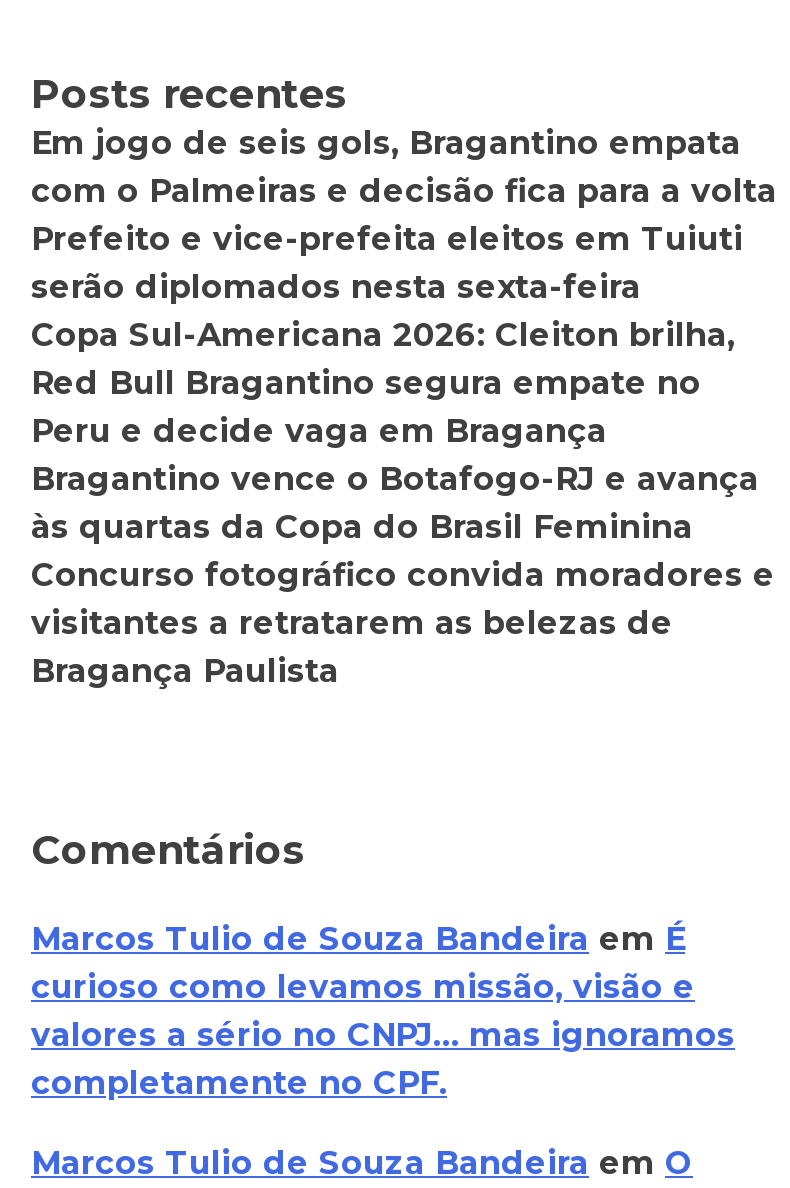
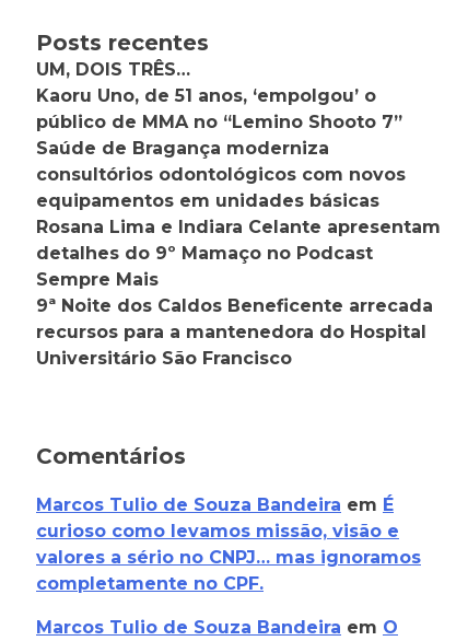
[31,124,777,690] Em jogo de seis gols, Bragantino empata | com o Palmeiras e decisão fica para a volta | Prefeito e vice-prefeita eleitos em Tuiuti | serão diplomados nesta sexta-feira | Copa Sul-Americana 2026: Cleiton brilha, | Red Bull Bragantino segura empate no | Peru e decide vaga em Bragança | Bragantino vence o Botafogo-RJ e avança | às quartas da Copa do Brasil Feminina | Concurso fotográfico convida moradores e | visitantes a retratarem as belezas de | Bragança Paulista -> [36,59,441,369] UM, DOIS TRÊS… | Kaoru Uno, de 51 anos, ‘empolgou’ o | público de MMA no “Lemino Shooto 7” | Saúde de Bragança moderniza | consultórios odontológicos com novos | equipamentos em unidades básicas | Rosana Lima e Indiara Celante apresentam | detalhes do 9º Mamaço no Podcast | Sempre Mais | 9ª Noite dos Caldos Beneficente arrecada | recursos para a mantenedora do Hospital | Universitário São Francisco

